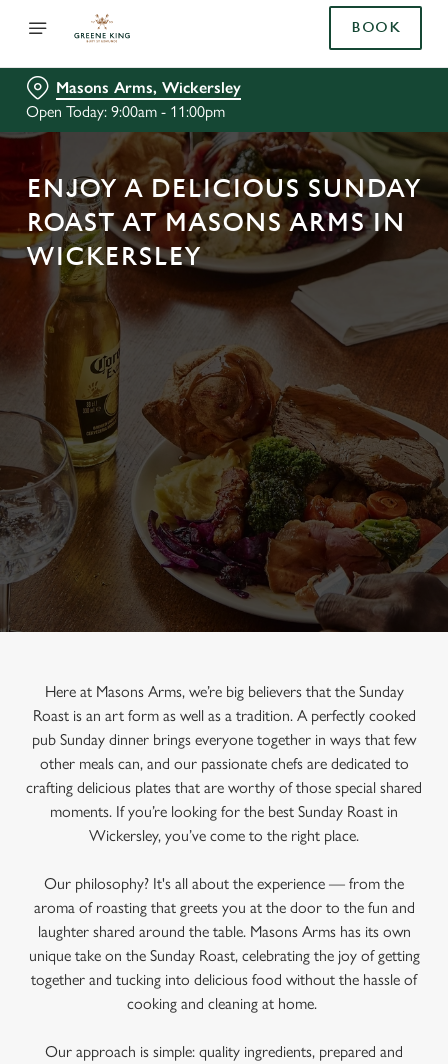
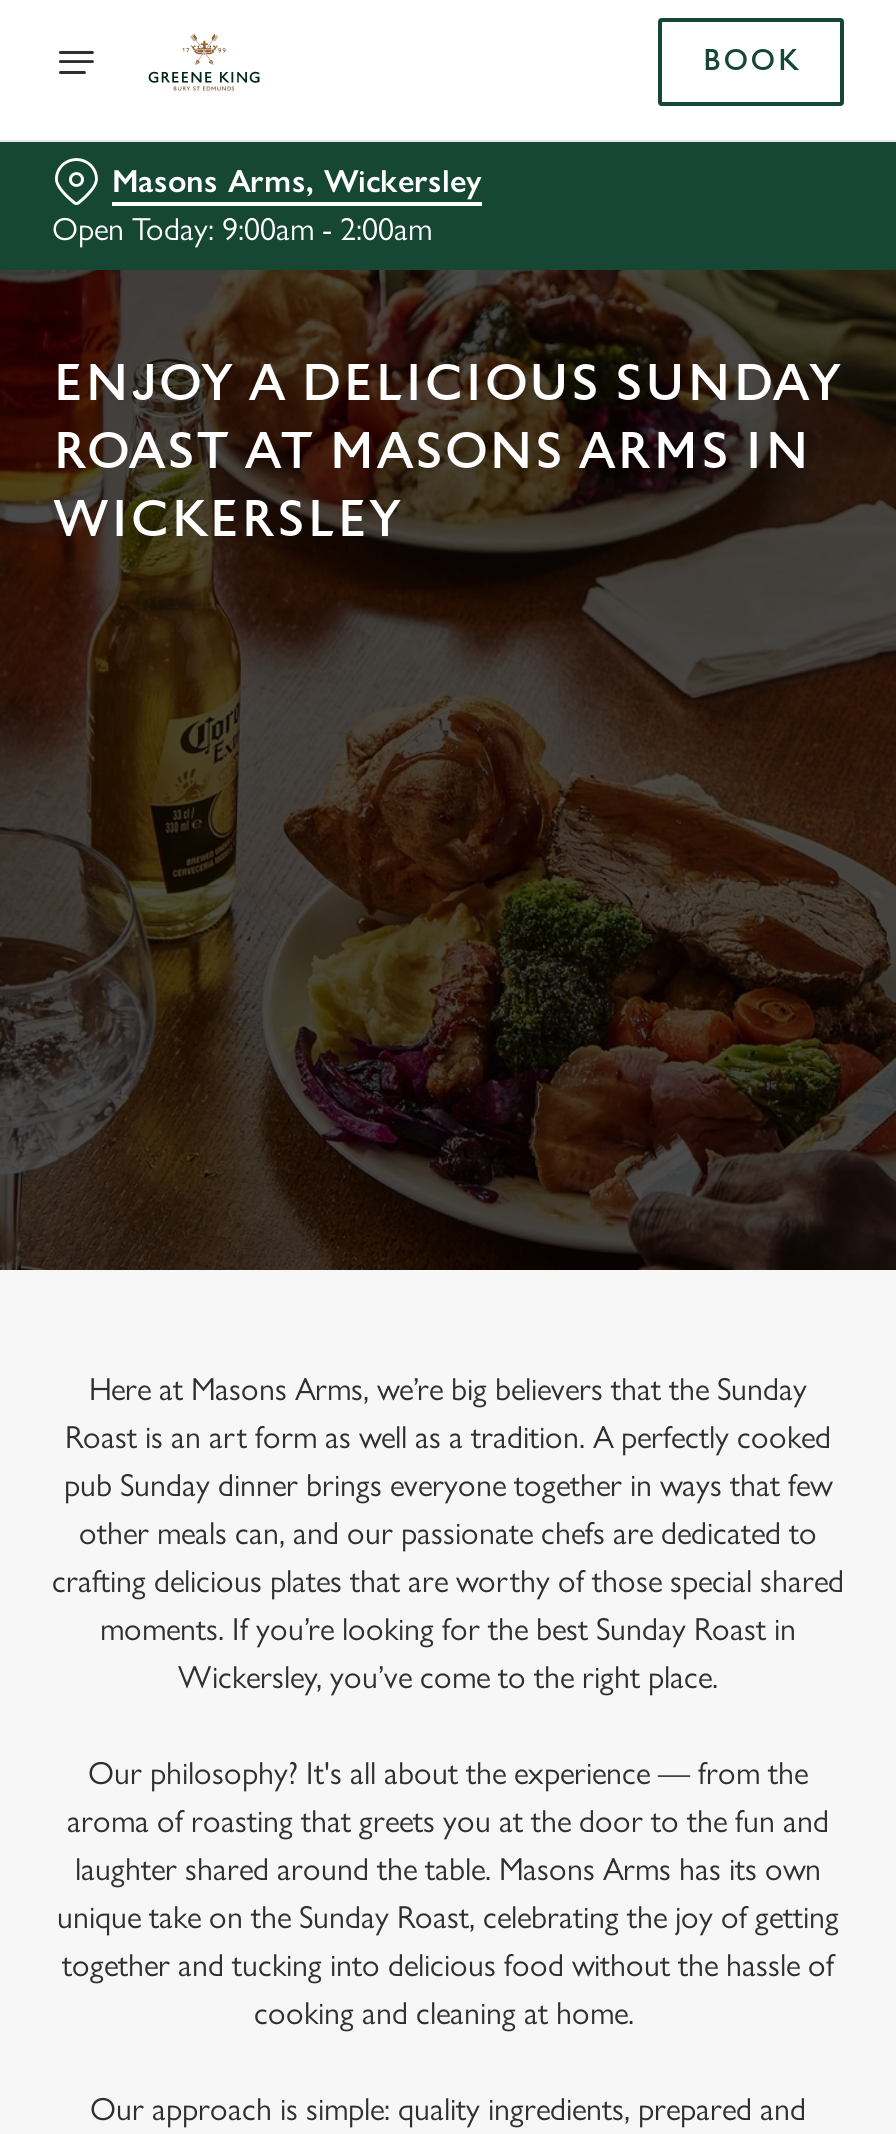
[26,102,225,121] Open Today: 9:00am - 11:00pm -> [52,210,432,248] Open Today: 9:00am - 2:00am

